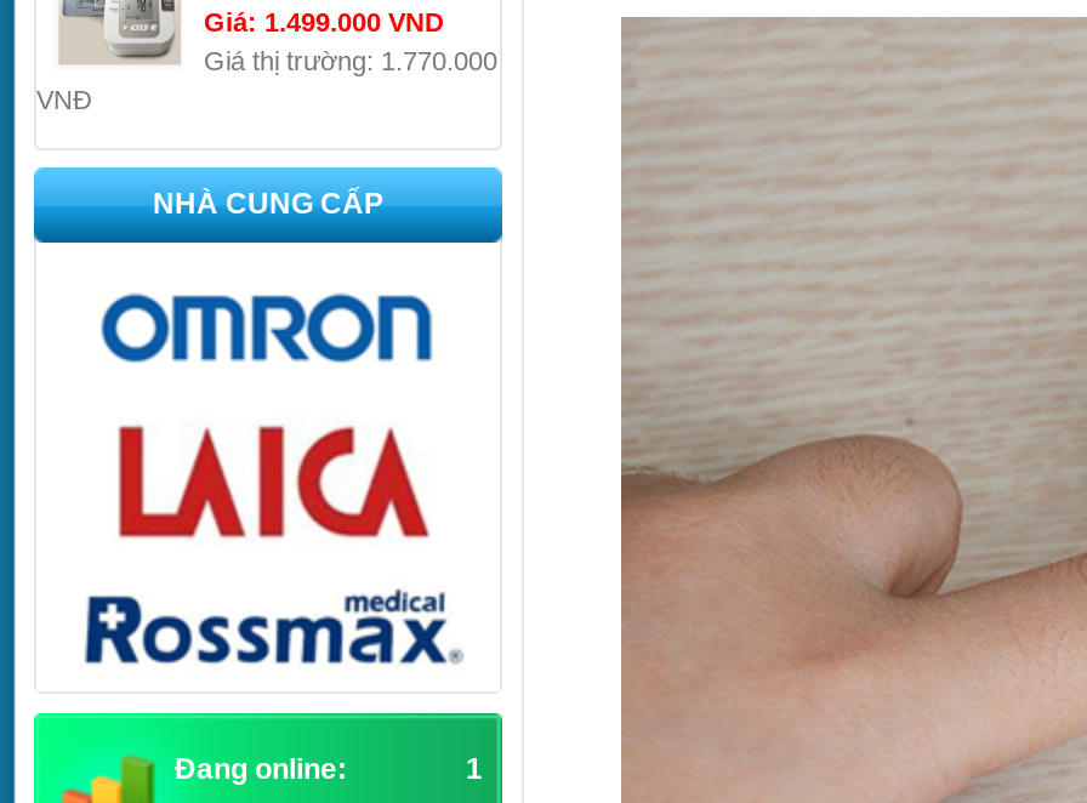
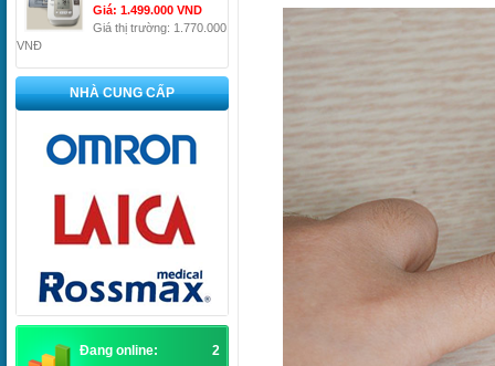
[466,753,483,787] 1 -> [212,343,220,358] 2

